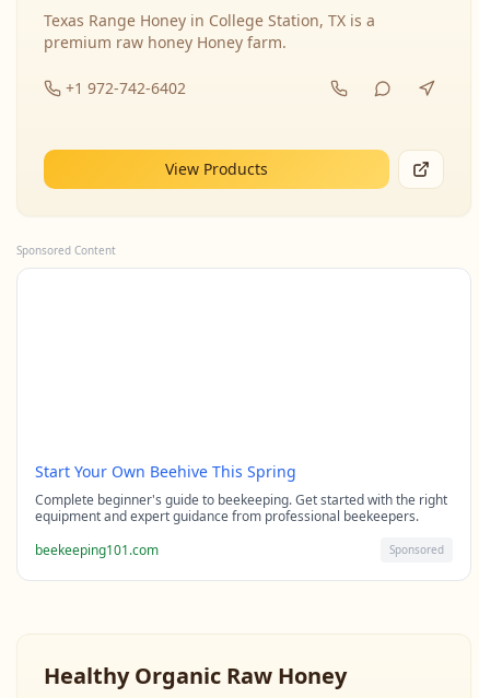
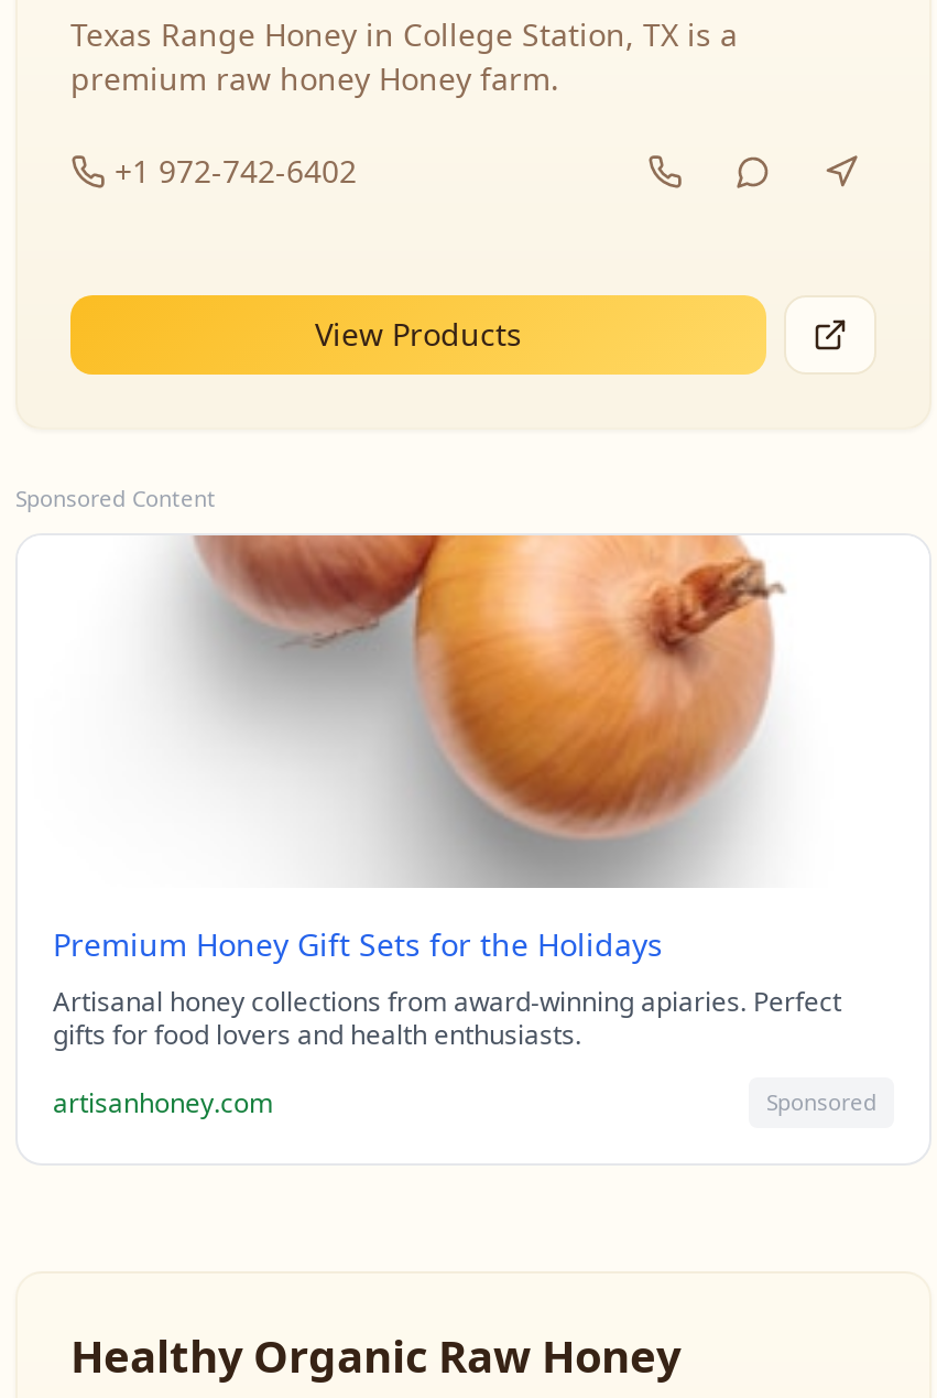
none -> [165,533,786,890] [image]
[35,461,447,525] Start Your Own Beehive This Spring | Complete beginner's guide to beekeeping. Get started with the right | equipment and expert guidance from professional beekeepers. -> [53,923,841,1053] Premium Honey Gift Sets for the Holidays | Artisanal honey collections from award-winning apiaries. Perfect | gifts for food lovers and health enthusiasts.
[35,540,159,559] beekeeping101.com -> [53,1083,273,1120] artisanhoney.com

